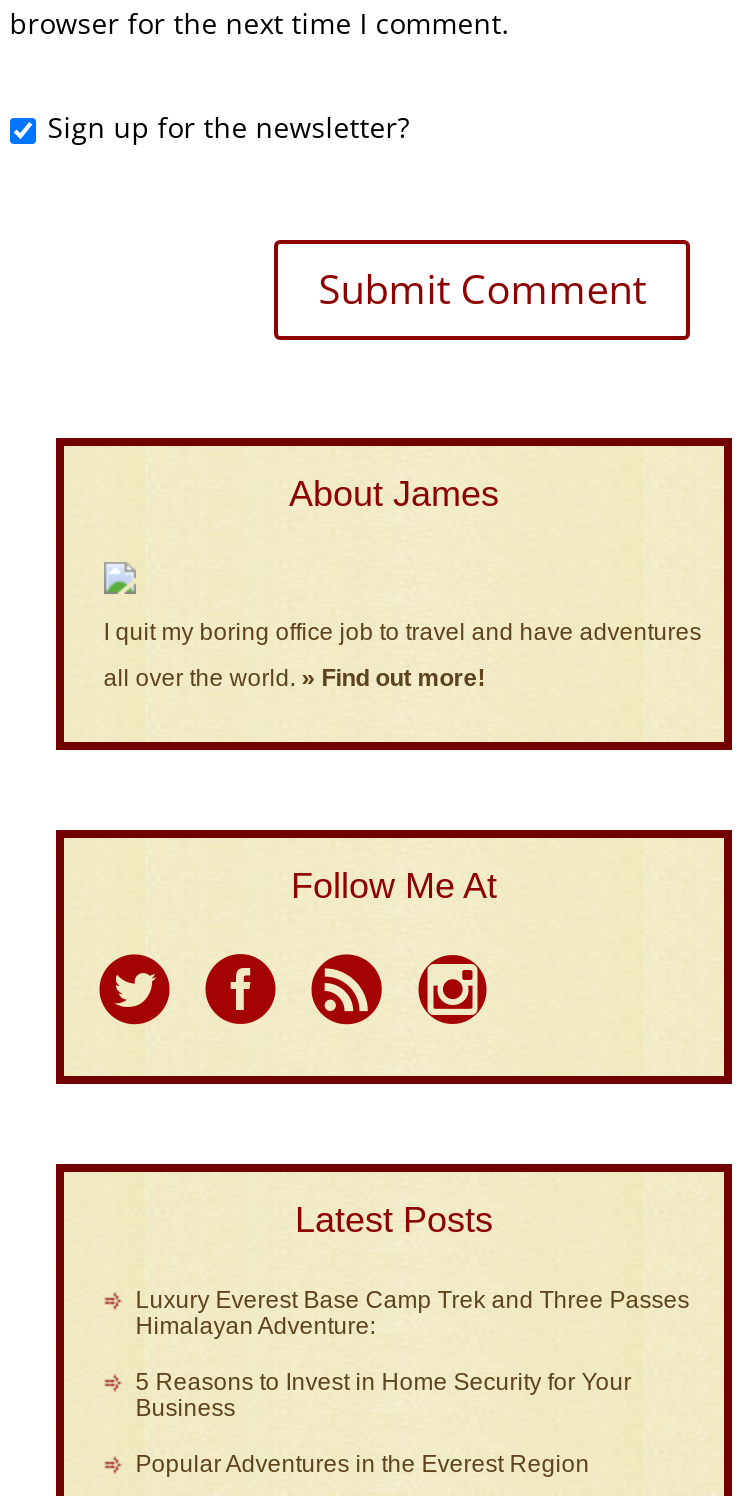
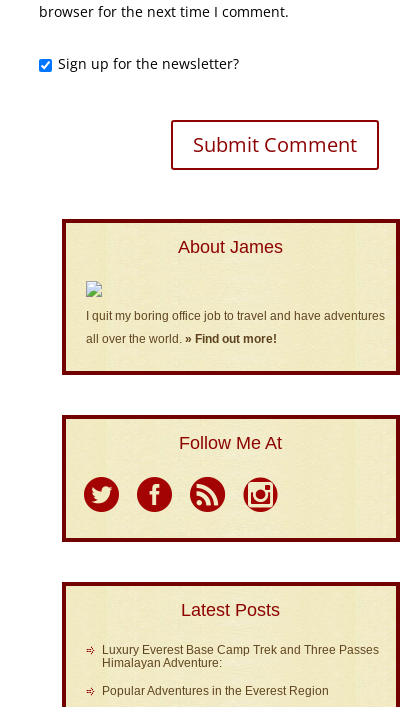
[136,1368,632,1422] 5 Reasons to Invest in Home Security for Your | Business -> none

